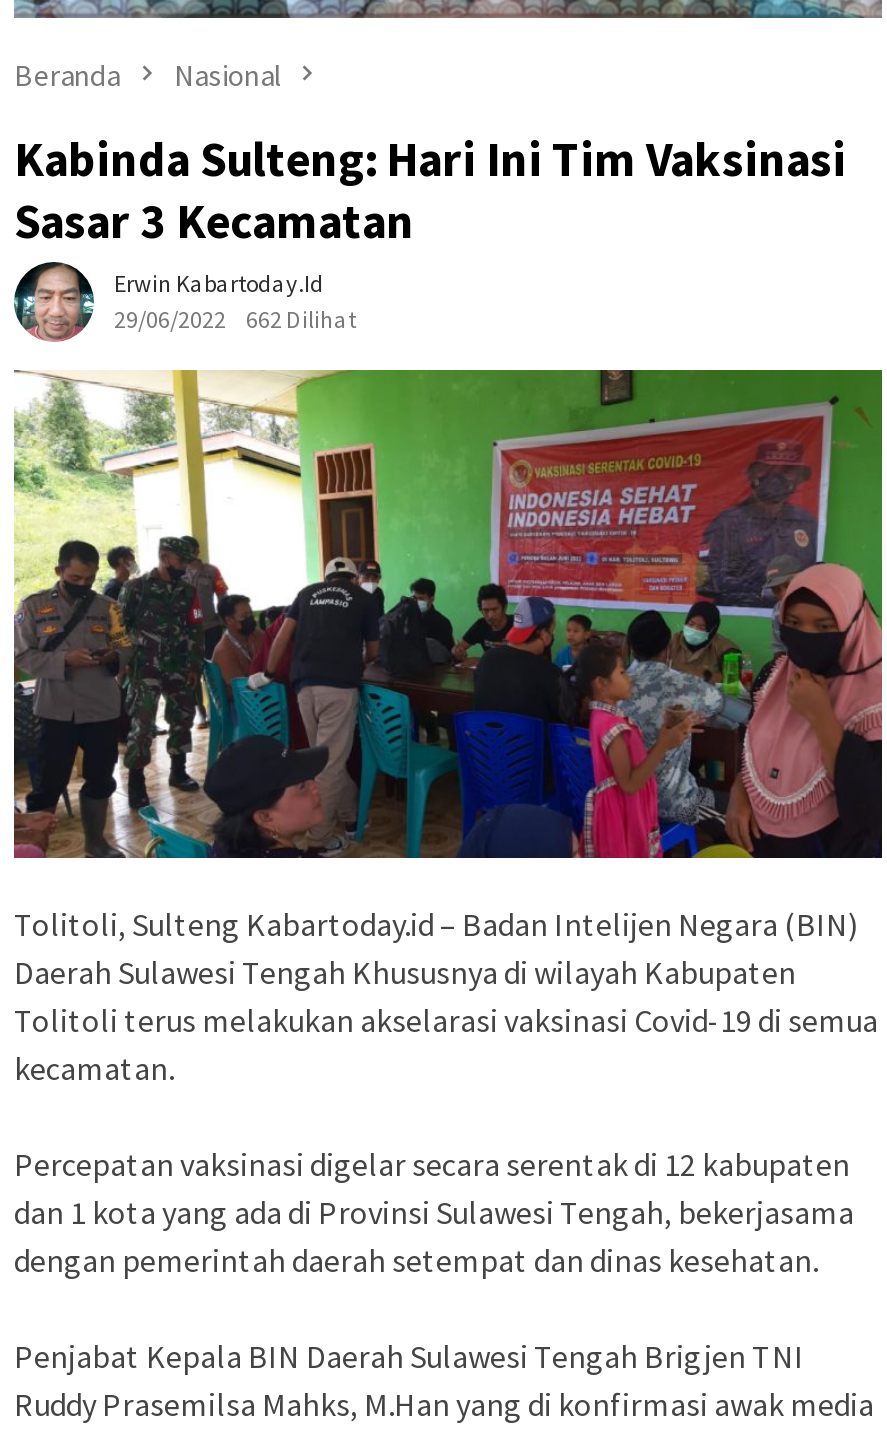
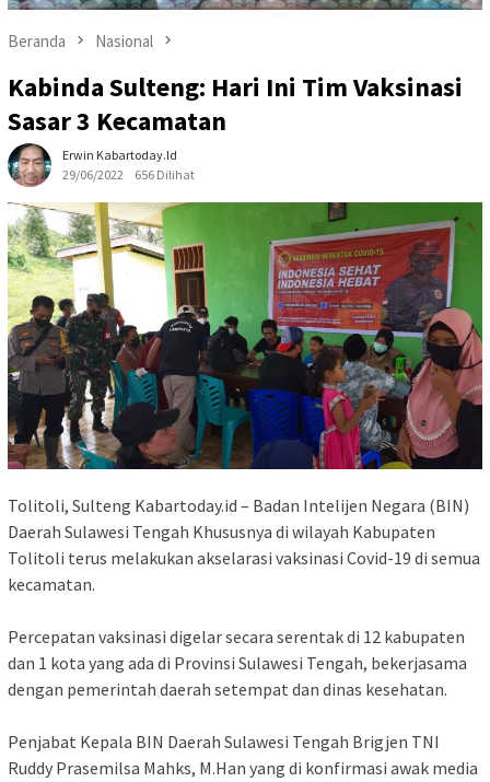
[114,304,356,334] 29/06/2022 662 Dilihat -> [62,166,195,183] 29/06/2022 656 Dilihat

